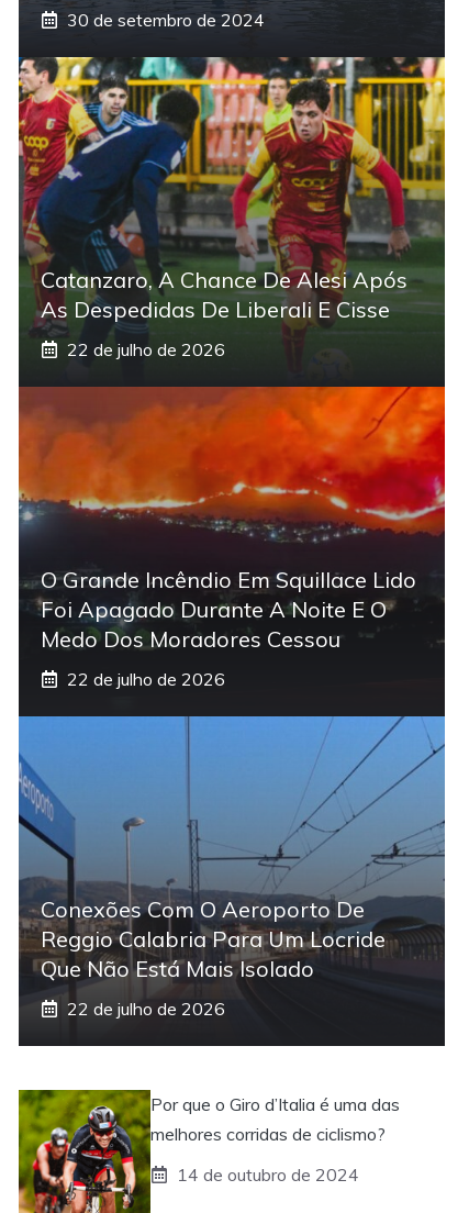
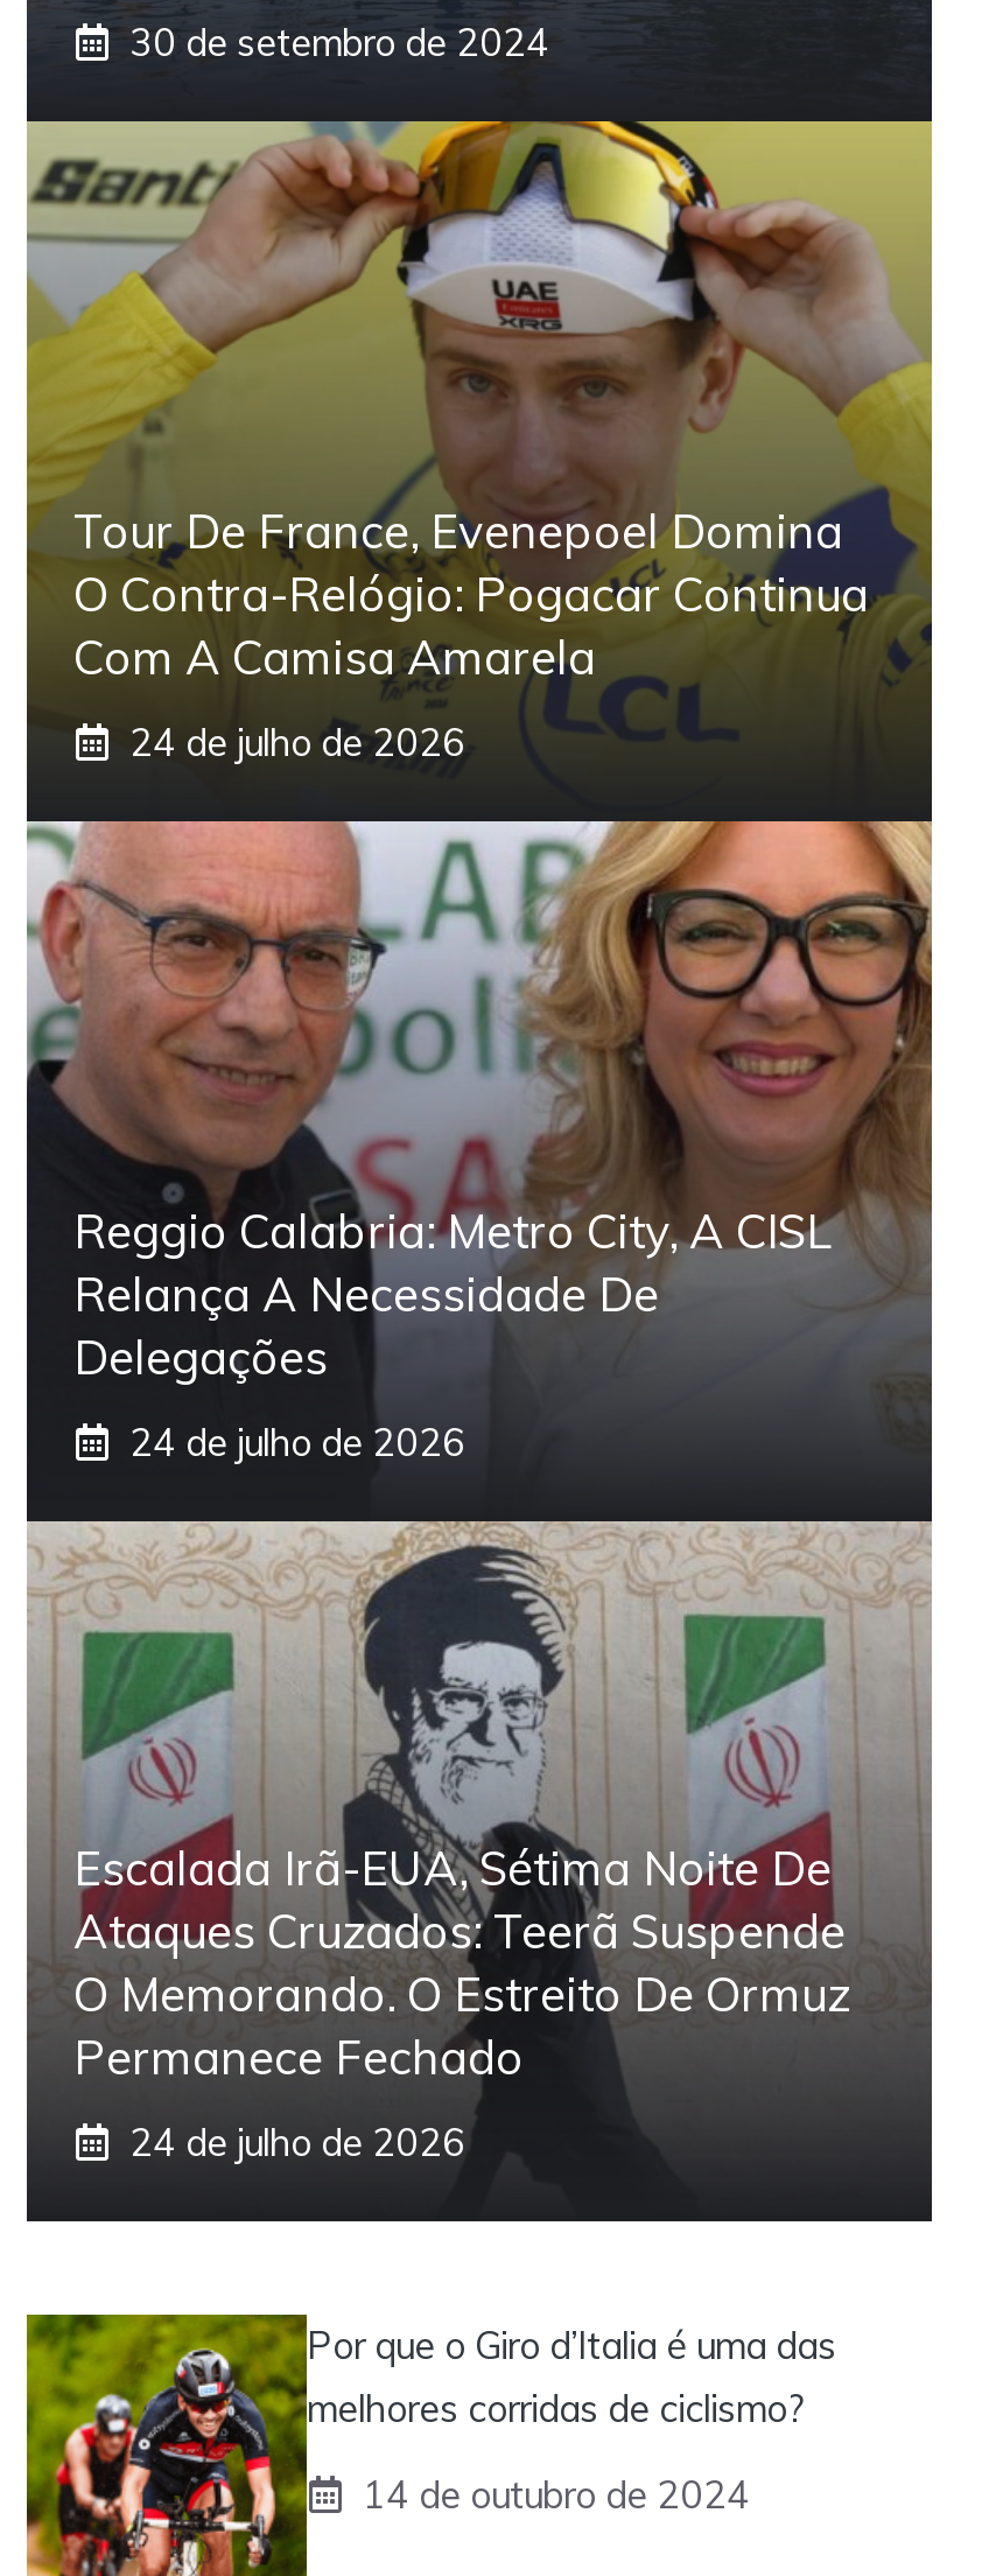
[18,57,445,323] [image] | Catanzaro, A Chance De Alesi Após | As Despedidas De Liberali E Cisse -> [24,119,932,686] [image] | Tour De France, Evenepoel Domina | O Contra-Relógio: Pogacar Continua | Com A Camisa Amarela
[67,338,225,360] 22 de julho de 2026 -> [129,718,465,765] 24 de julho de 2026
[18,386,446,677] [image] | O Grande Incêndio Em Squillace Lido | Foi Apagado Durante A Noite E O | Medo Dos Moradores Cessou -> [24,819,934,1442] [image] | Reggio Calabria: Metro City, A CISL | Relança A Necessidade De | Delegações
[67,668,225,690] 22 de julho de 2026 -> [129,1418,465,1465] 24 de julho de 2026
[18,715,446,997] [image] | Conexões Com O Aeroporto De | Reggio Calabria Para Um Locride | Que Não Está Mais Isolado -> [24,1519,932,2126] [image] | Escalada Irã-EUA, Sétima Noite De | Ataques Cruzados: Teerã Suspende | O Memorando. O Estreito De Ormuz | Permanece Fechado
[67,997,225,1019] 22 de julho de 2026 -> [129,2118,465,2165] 24 de julho de 2026

